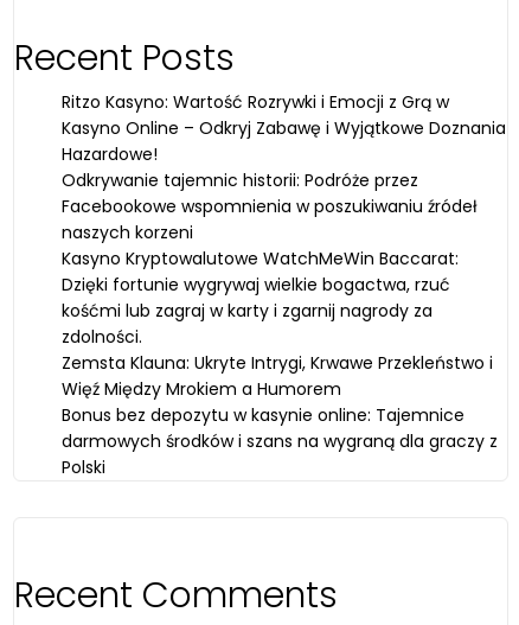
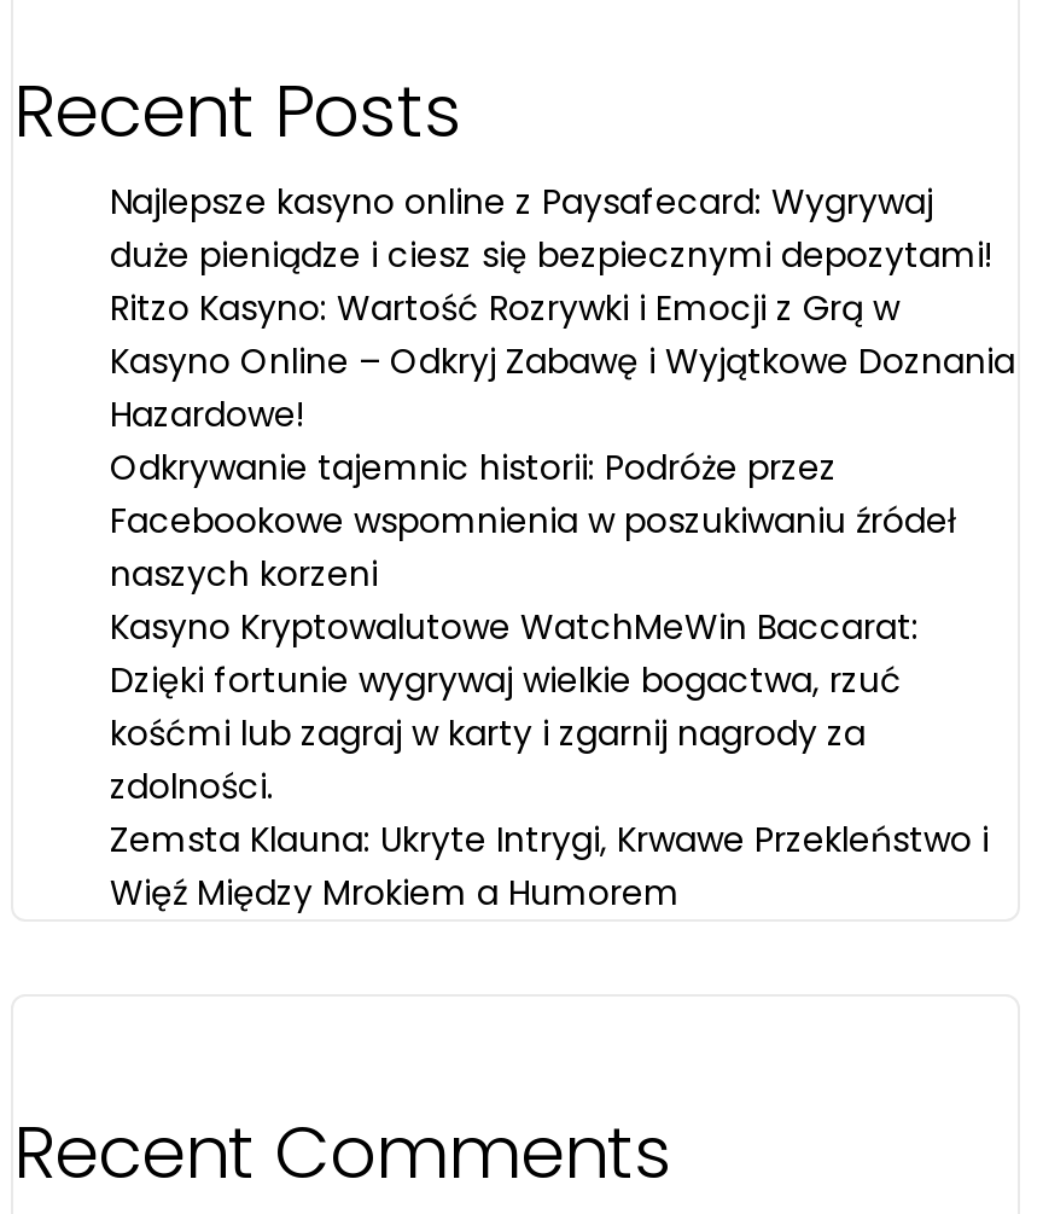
none -> [110,178,994,280] Najlepsze kasyno online z Paysafecard: Wygrywaj | duże pieniądze i ciesz się bezpiecznymi depozytami!
moved [62,90,506,401] -> [110,284,1015,917]: Ritzo Kasyno: Wartość Rozrywki i Emocji z Grą w | Kasyno Online – Odkryj Zabawę i Wyjątkowe Doznania | Hazardowe! | ... | Zemsta Klauna: Ukryte Intrygi, Krwawe Przekleństwo i | Więź Między Mrokiem a Humorem
[62,403,498,479] Bonus bez depozytu w kasynie online: Tajemnice | darmowych środków i szans na wygraną dla graczy z | Polski -> none

